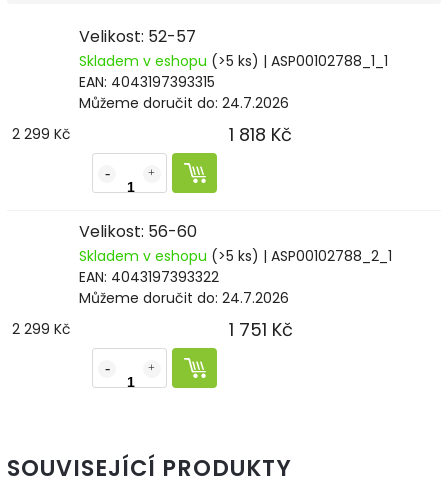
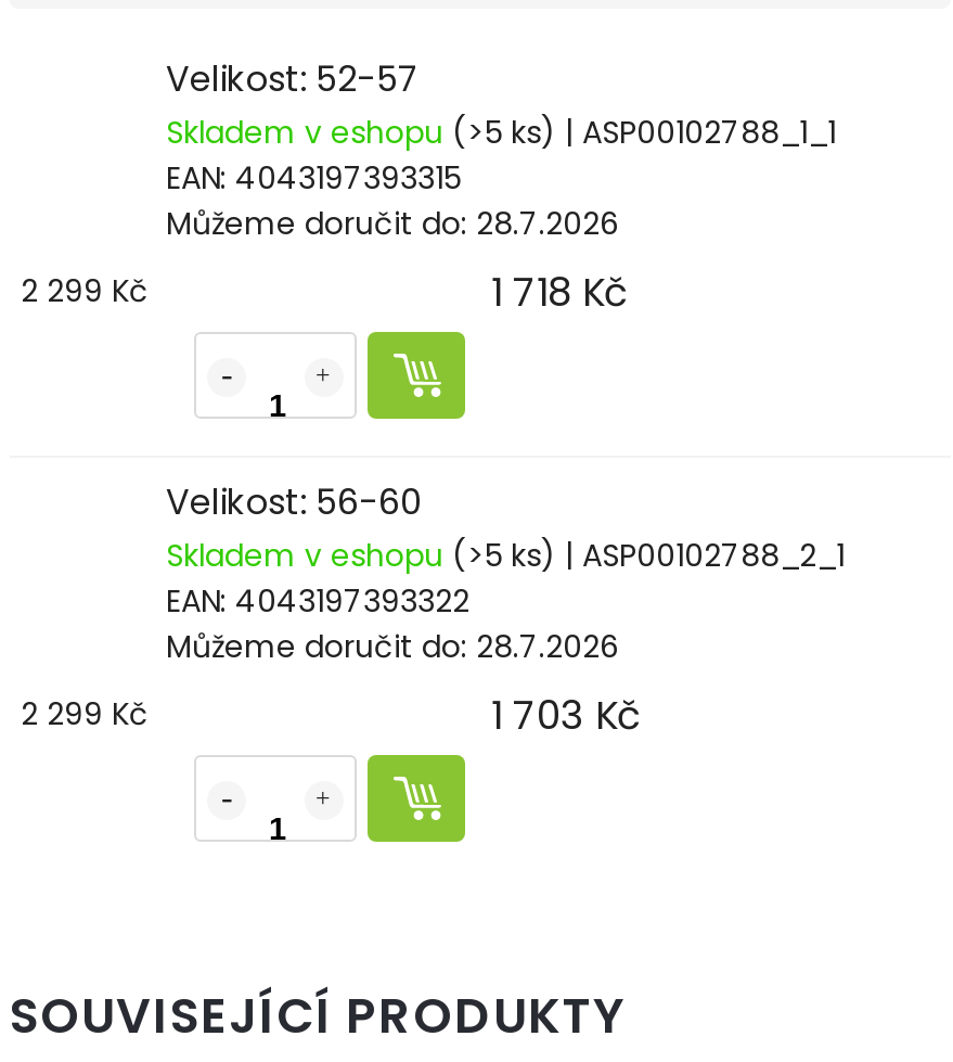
[79,93,289,113] Můžeme doručit do: 24.7.2026 -> [166,202,619,246] Můžeme doručit do: 28.7.2026
[229,122,292,147] 1 818 Kč -> [491,265,628,319] 1 718 Kč
[79,288,289,308] Můžeme doručit do: 24.7.2026 -> [166,625,619,668] Můžeme doručit do: 28.7.2026
[229,317,293,342] 1 751 Kč -> [491,688,641,742] 1 703 Kč

